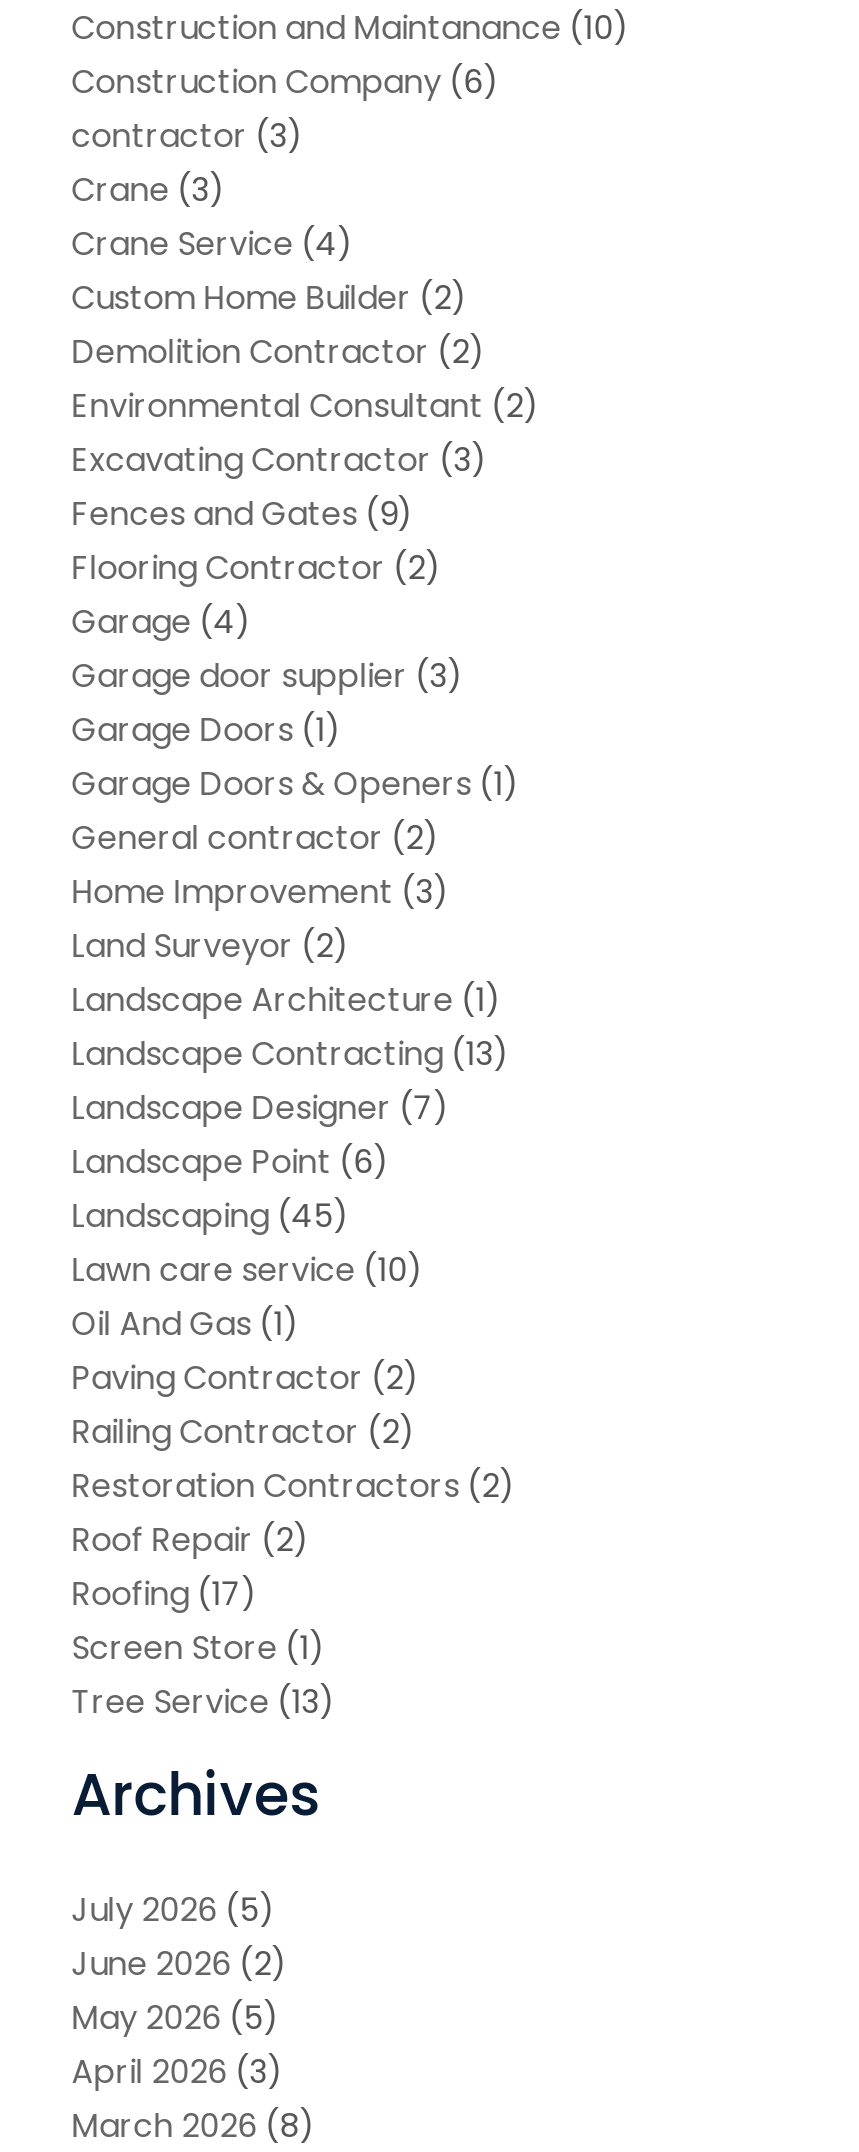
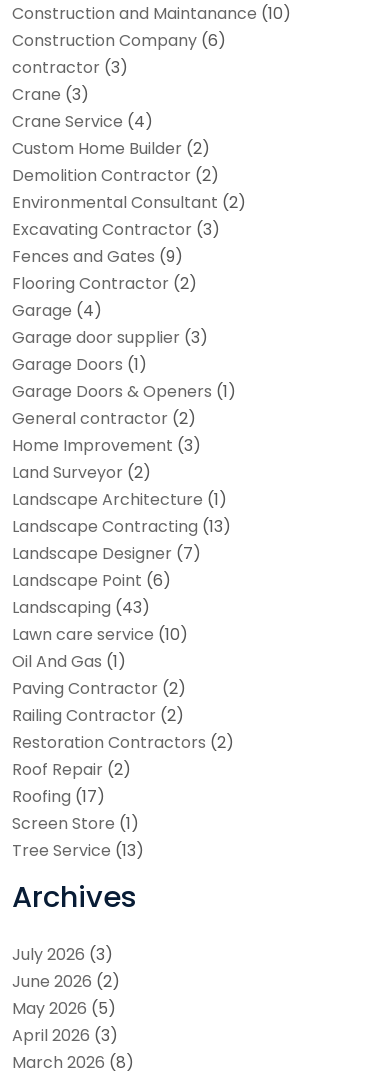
[72,1193,350,1239] Landscaping (45) -> [12,596,150,619] Landscaping (43)
[72,1887,276,1933] July 2026 (5) -> [12,943,113,966] July 2026 (3)

